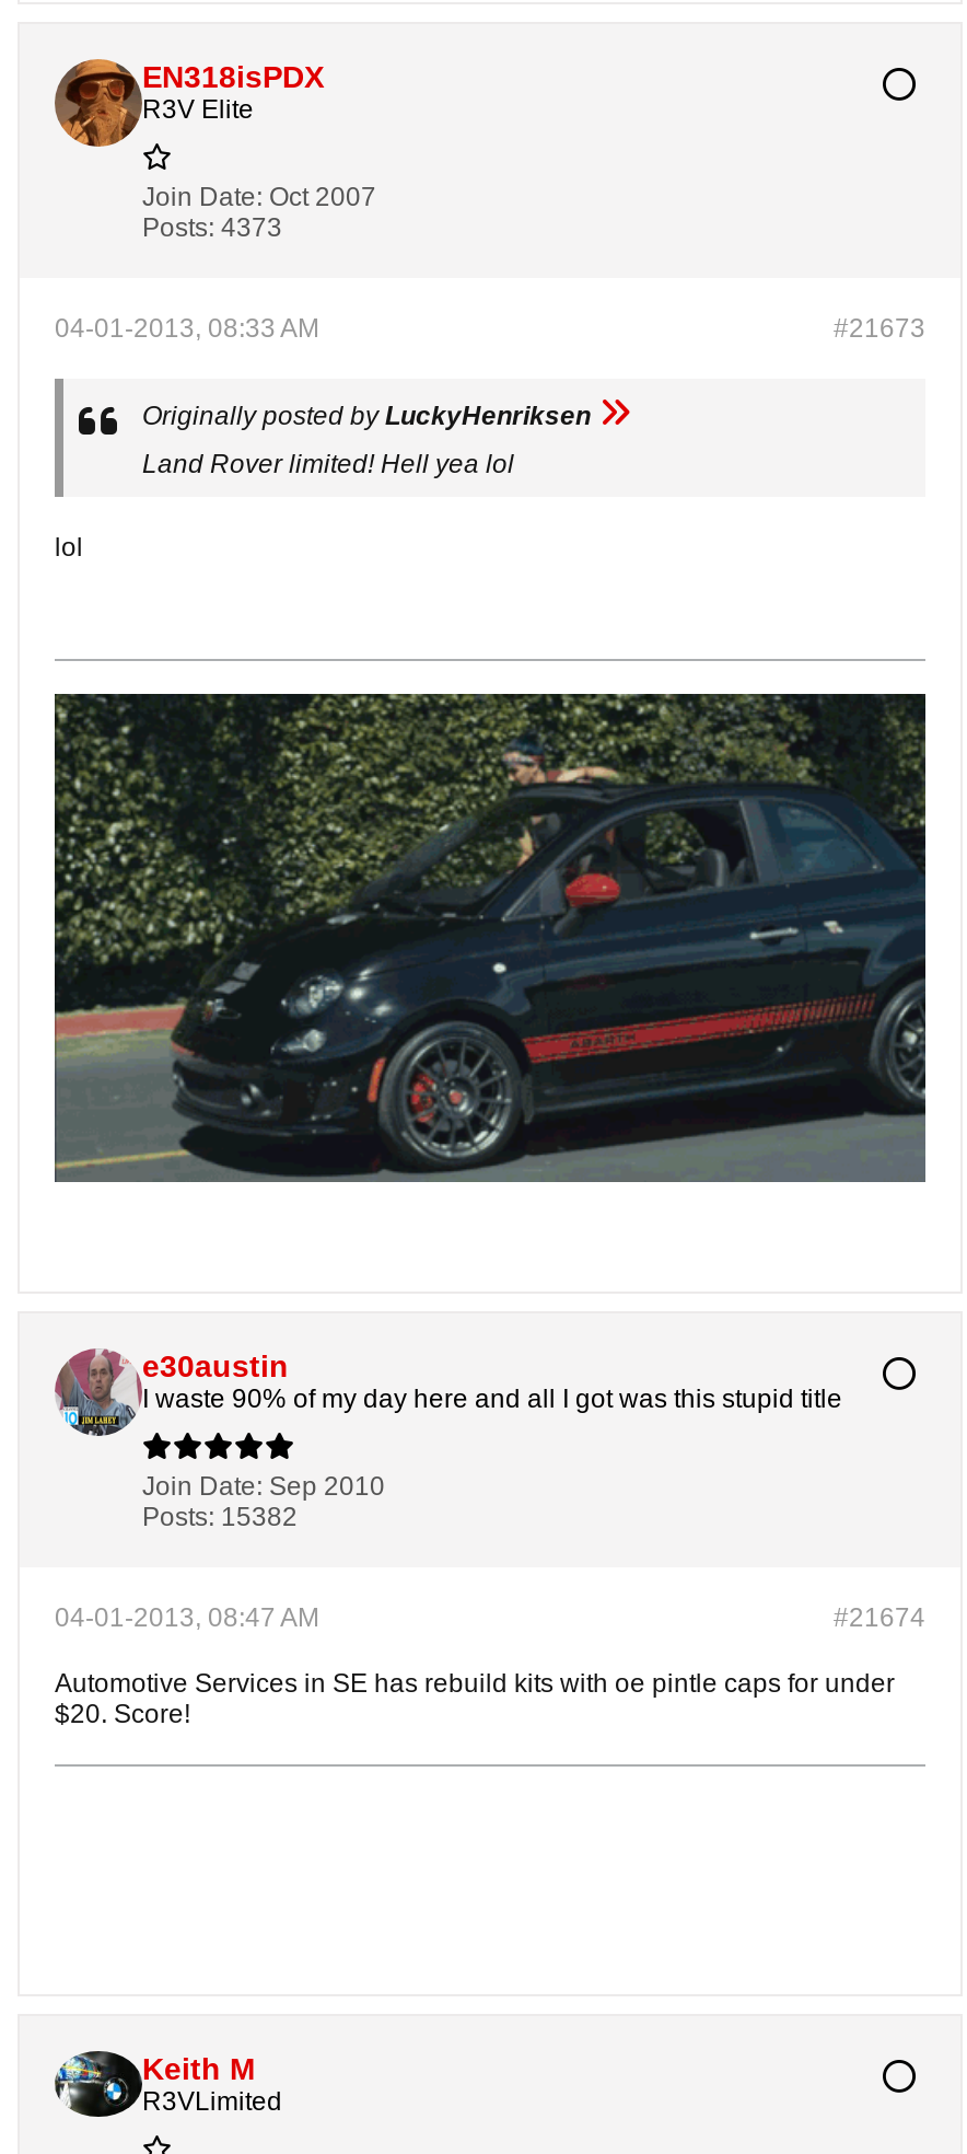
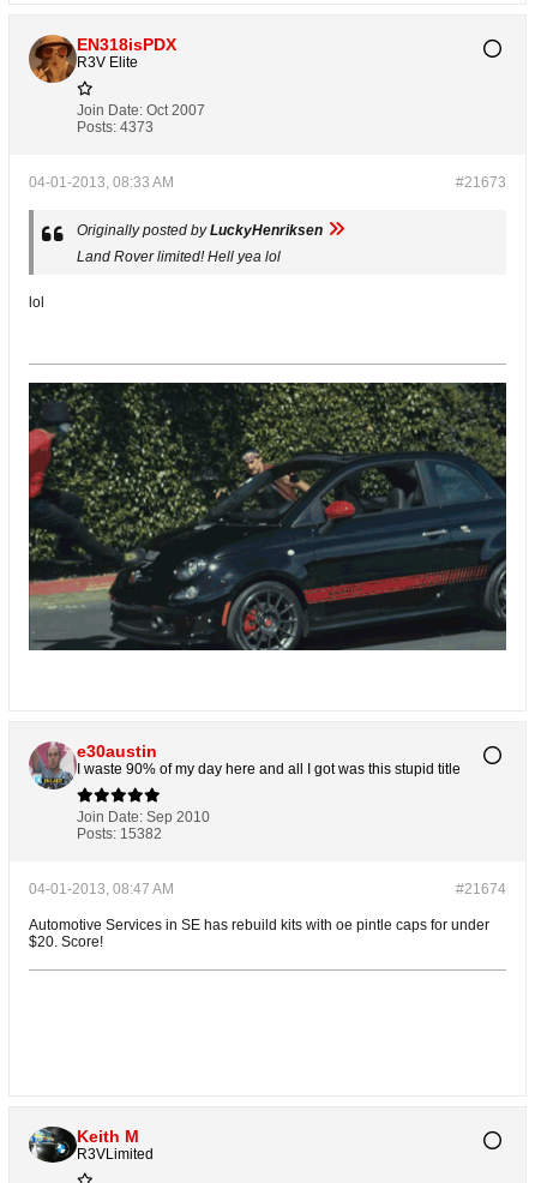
[53,692,925,1184] [image] -> [28,383,506,651] [image]

